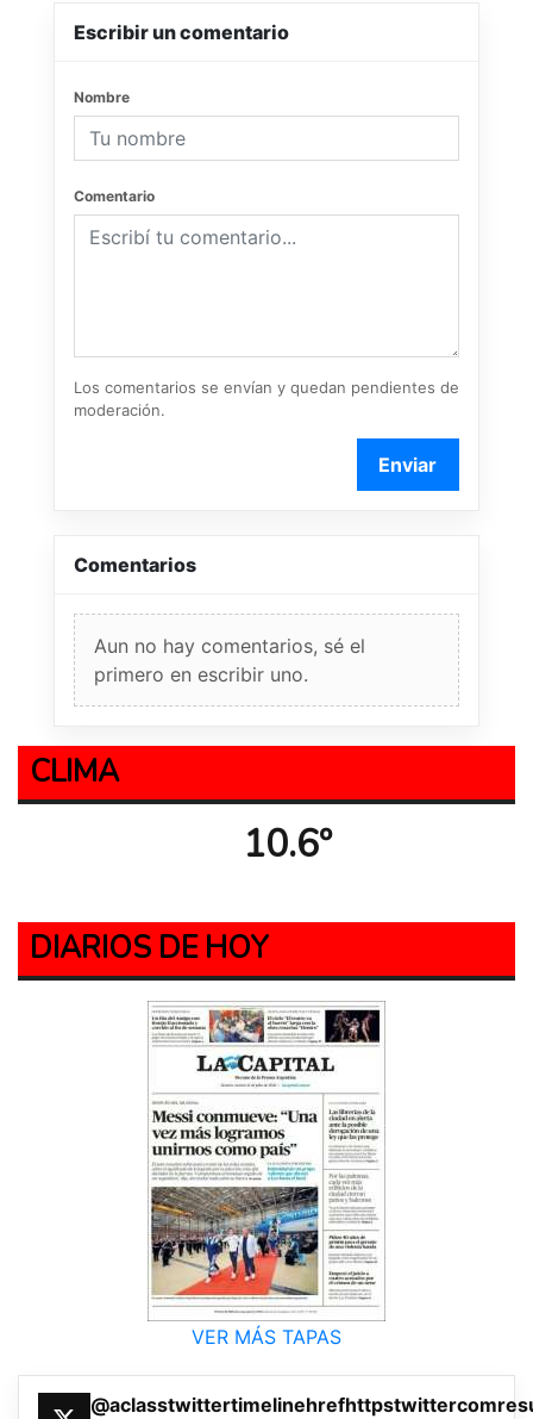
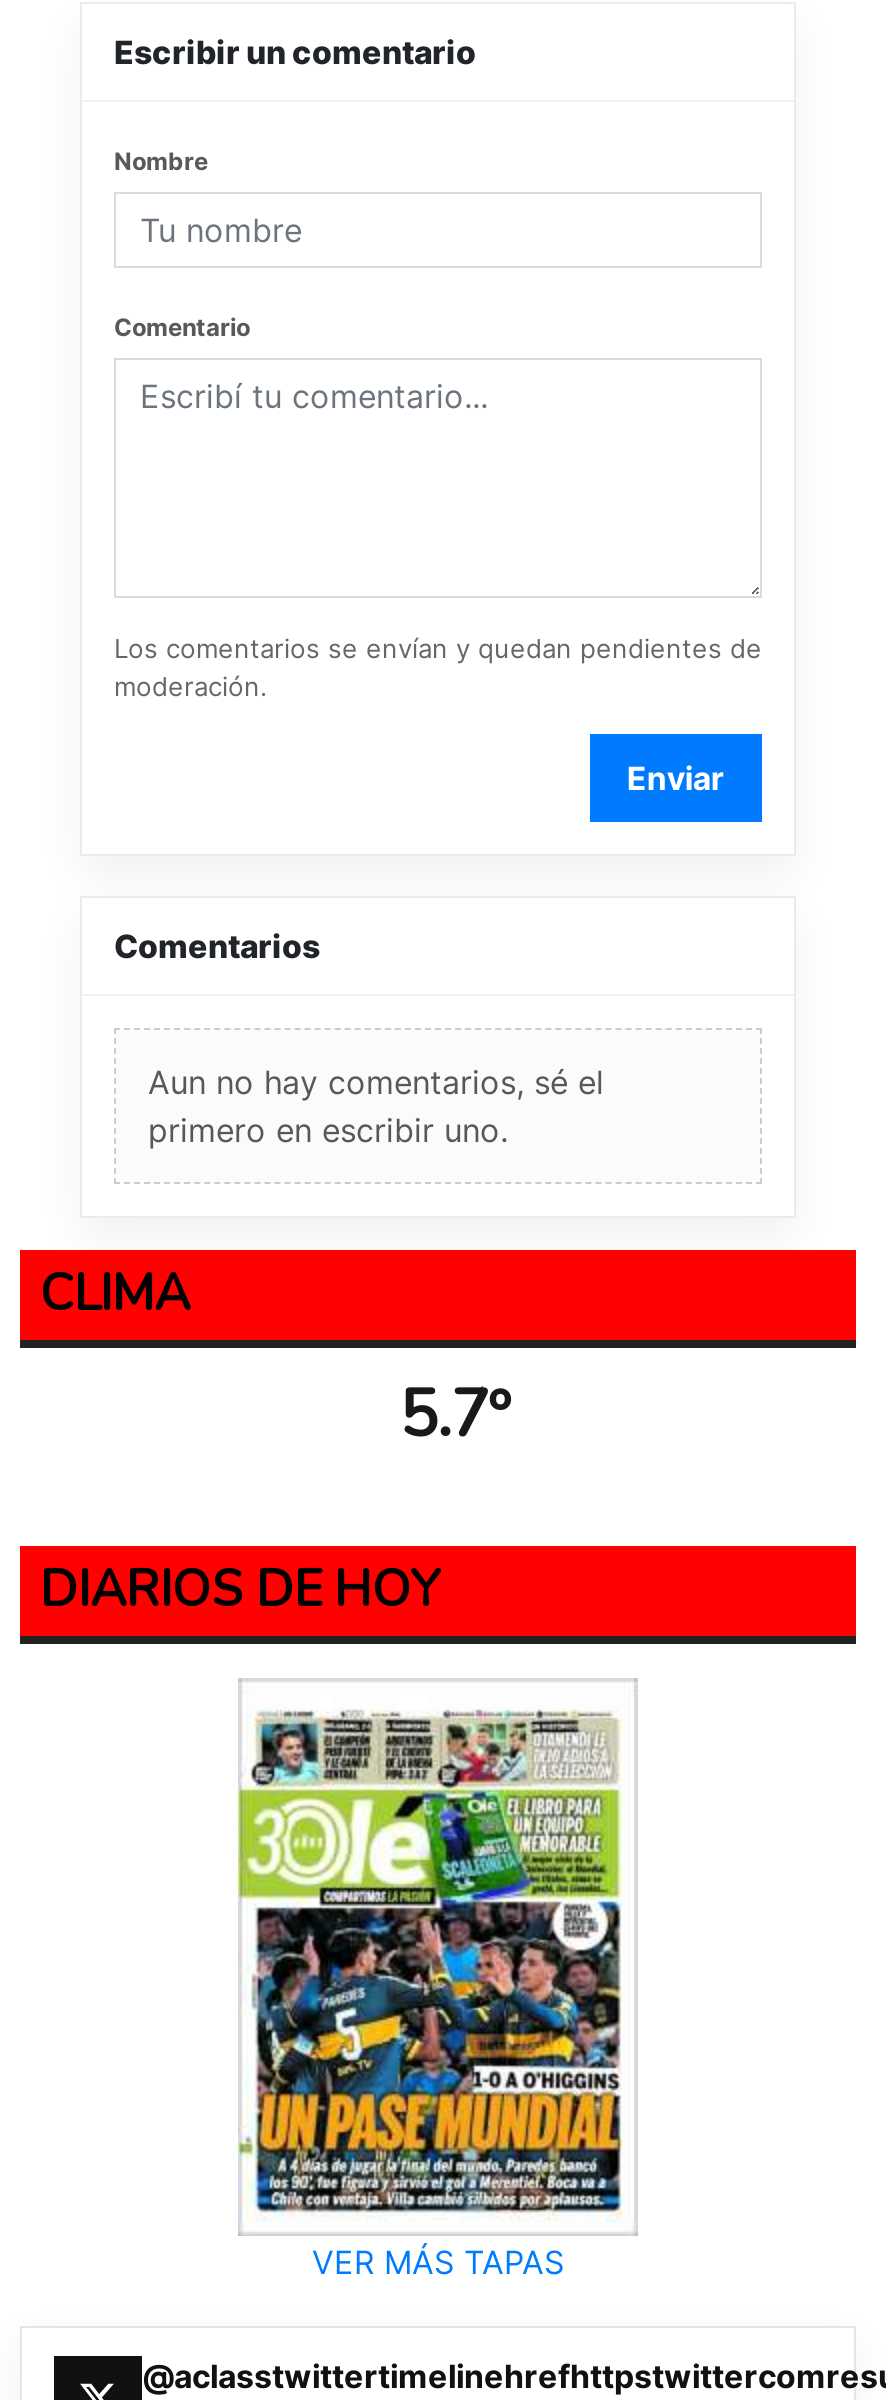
[243,818,332,869] 10.6º -> [399,1371,511,1457] 5.7º
[149,1006,381,1313] [image] -> [238,1708,628,2212] [image]

